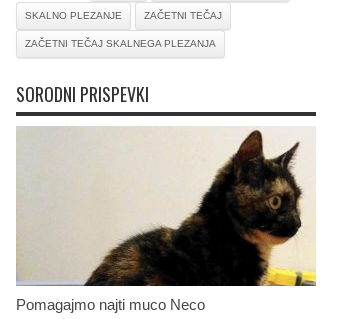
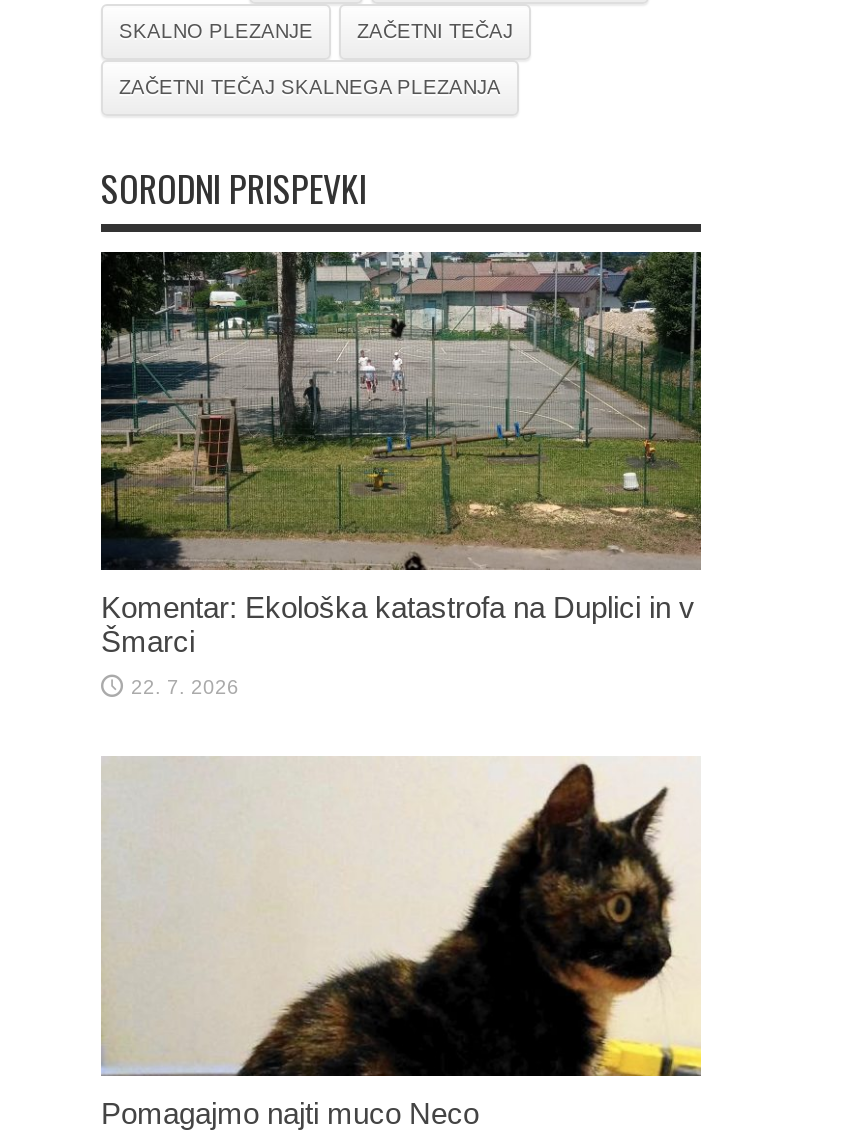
none -> [99,250,703,698] [image] | Komentar: Ekološka katastrofa na Duplici in v | Šmarci | 22. 7. 2026

